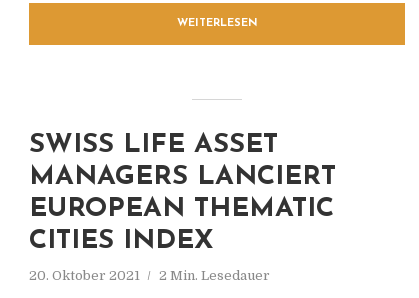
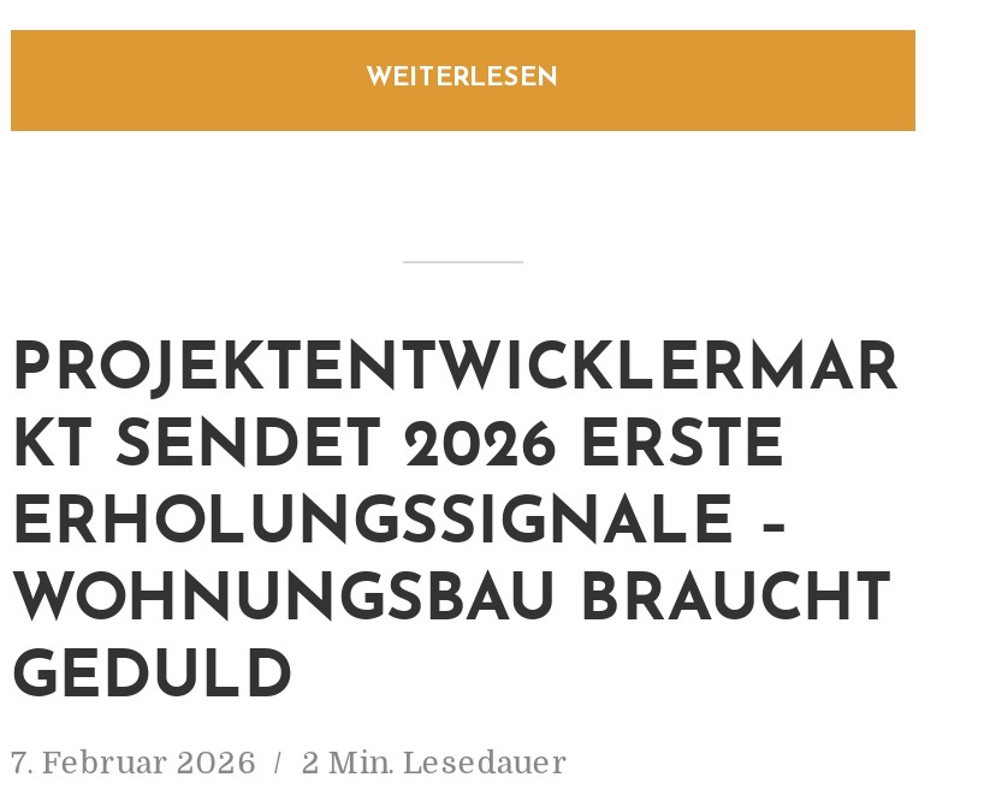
[29,132,336,255] SWISS LIFE ASSET | MANAGERS LANCIERT | EUROPEAN THEMATIC | CITIES INDEX -> [10,340,901,713] PROJEKTENTWICKLERMAR | KT SENDET 2026 ERSTE | ERHOLUNGSSIGNALE – | WOHNUNGSBAU BRAUCHT | GEDULD
[29,268,270,283] 20. Oktober 2021 2 Min. Lesedauer -> [10,744,569,781] 7. Februar 2026 2 Min. Lesedauer

